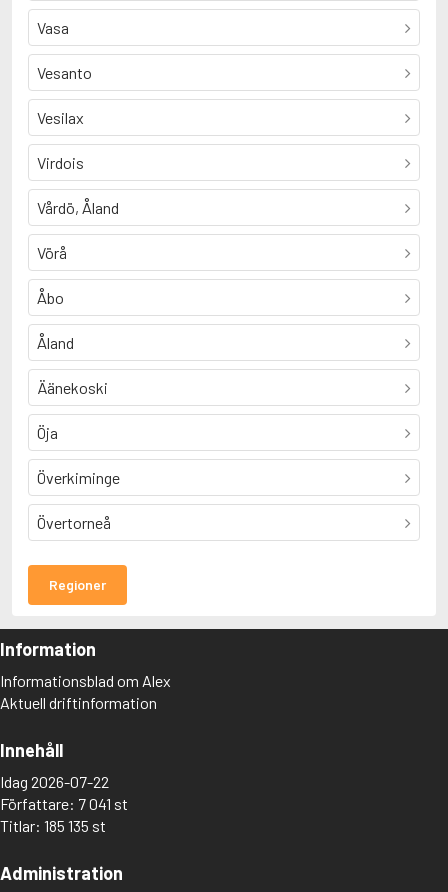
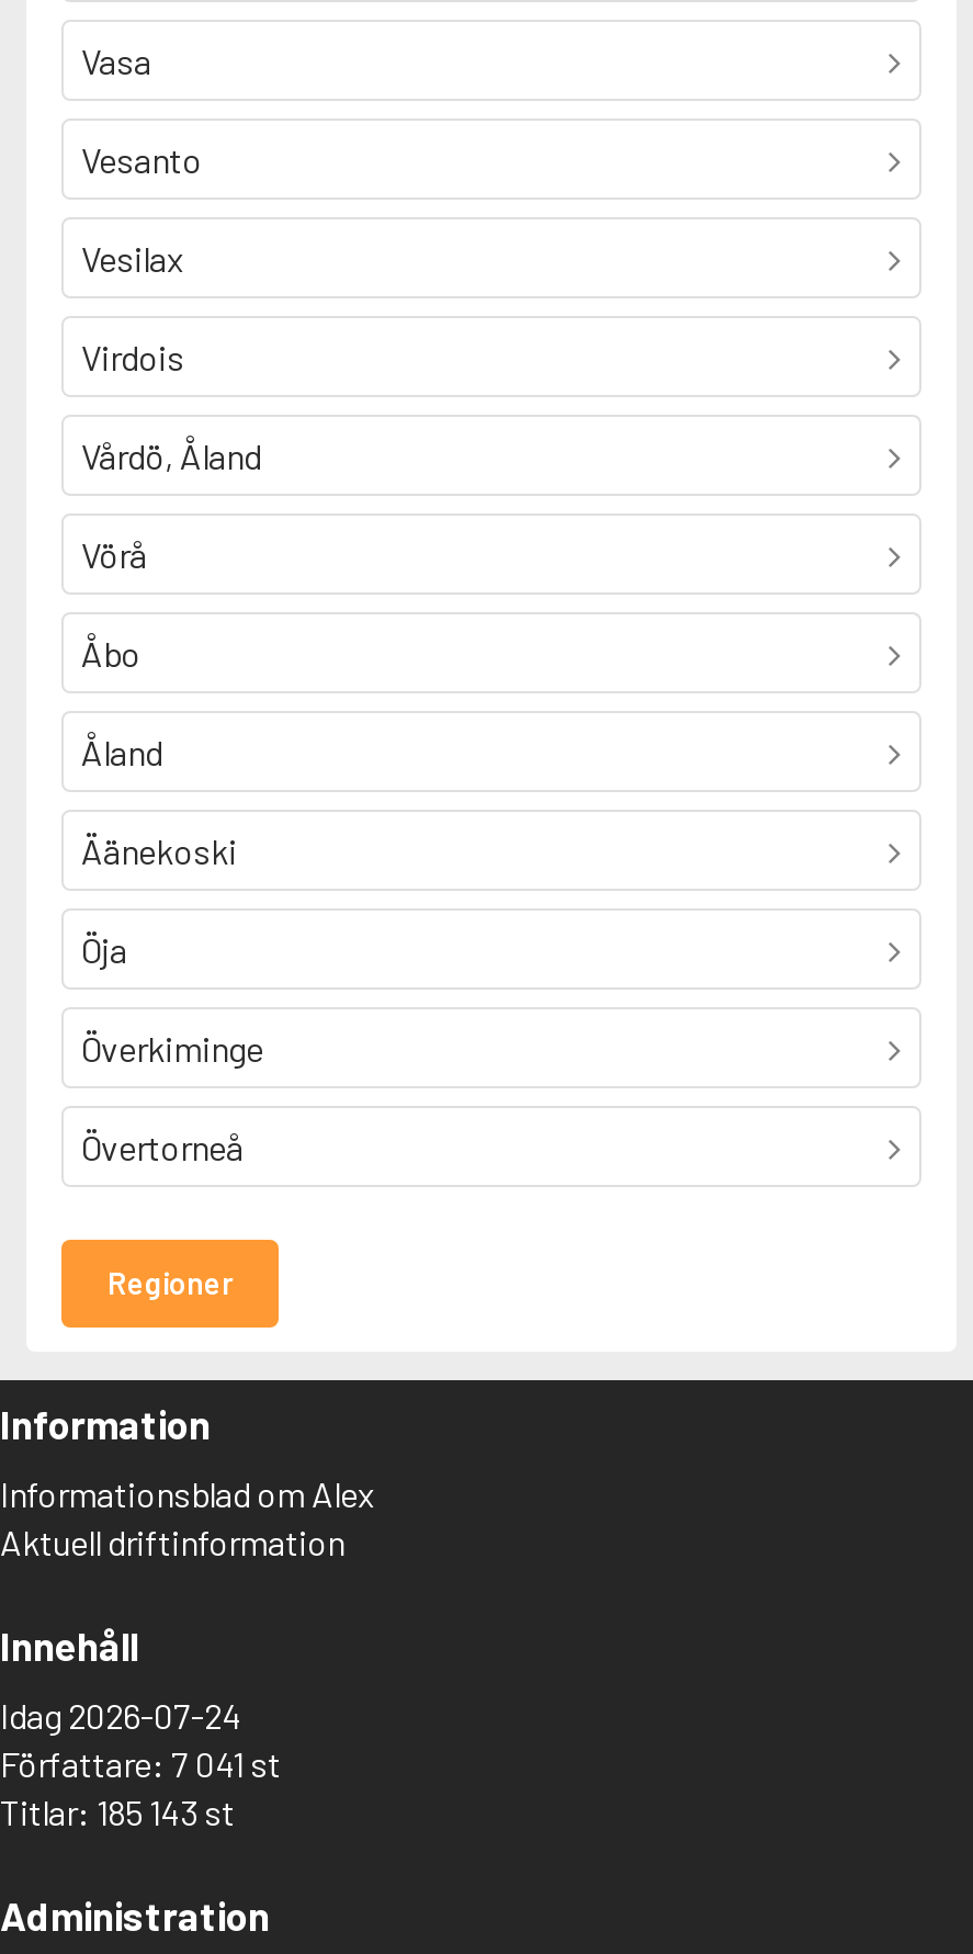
[0,772,109,791] Idag 2026-07-22 -> [0,1694,241,1736] Idag 2026-07-24
[0,816,106,835] Titlar: 185 135 st -> [0,1791,235,1832] Titlar: 185 143 st

